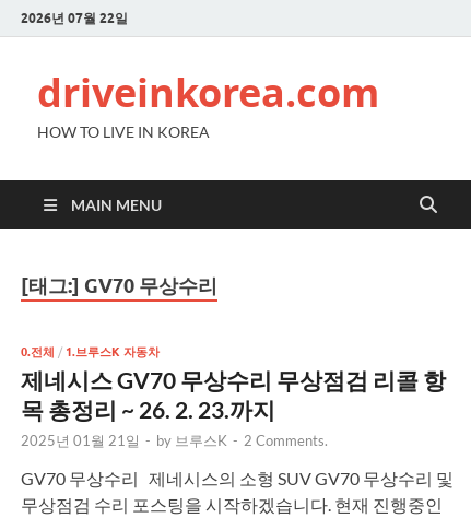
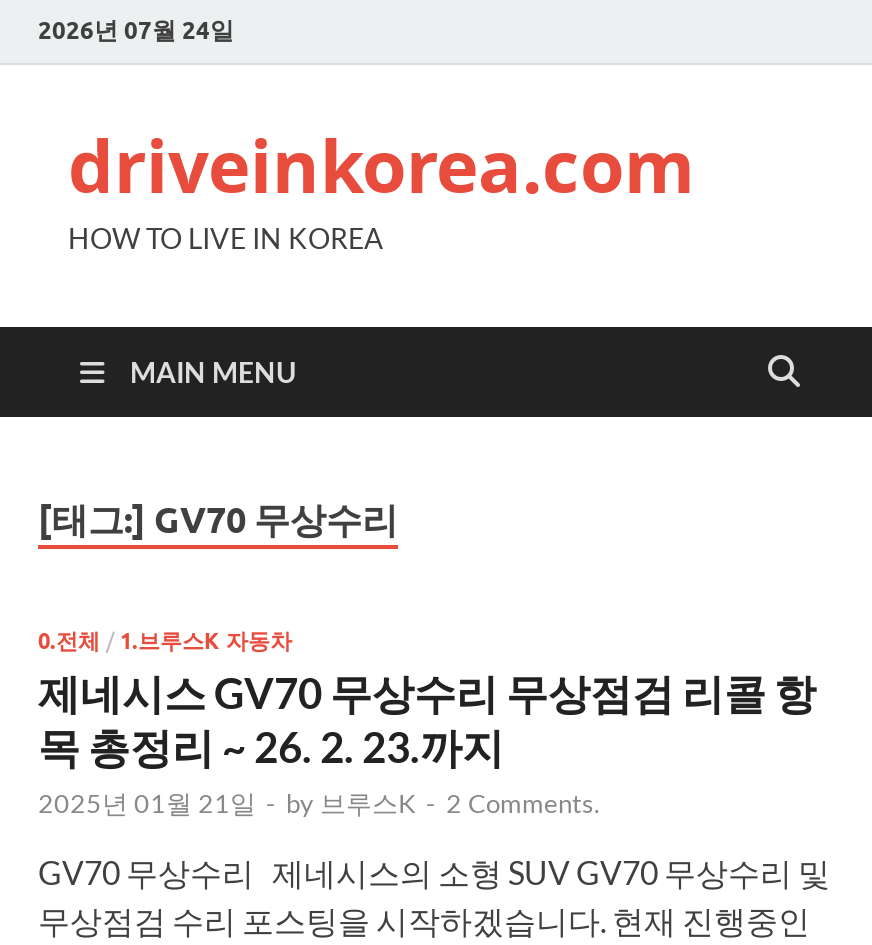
[21,9,128,26] 2026년 07월 22일 -> [38,14,234,44] 2026년 07월 24일

